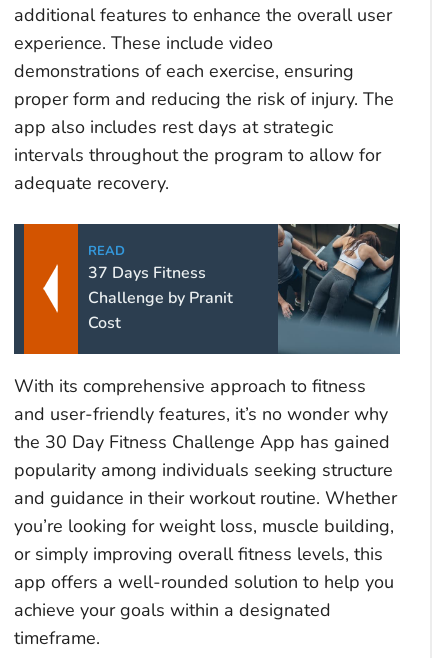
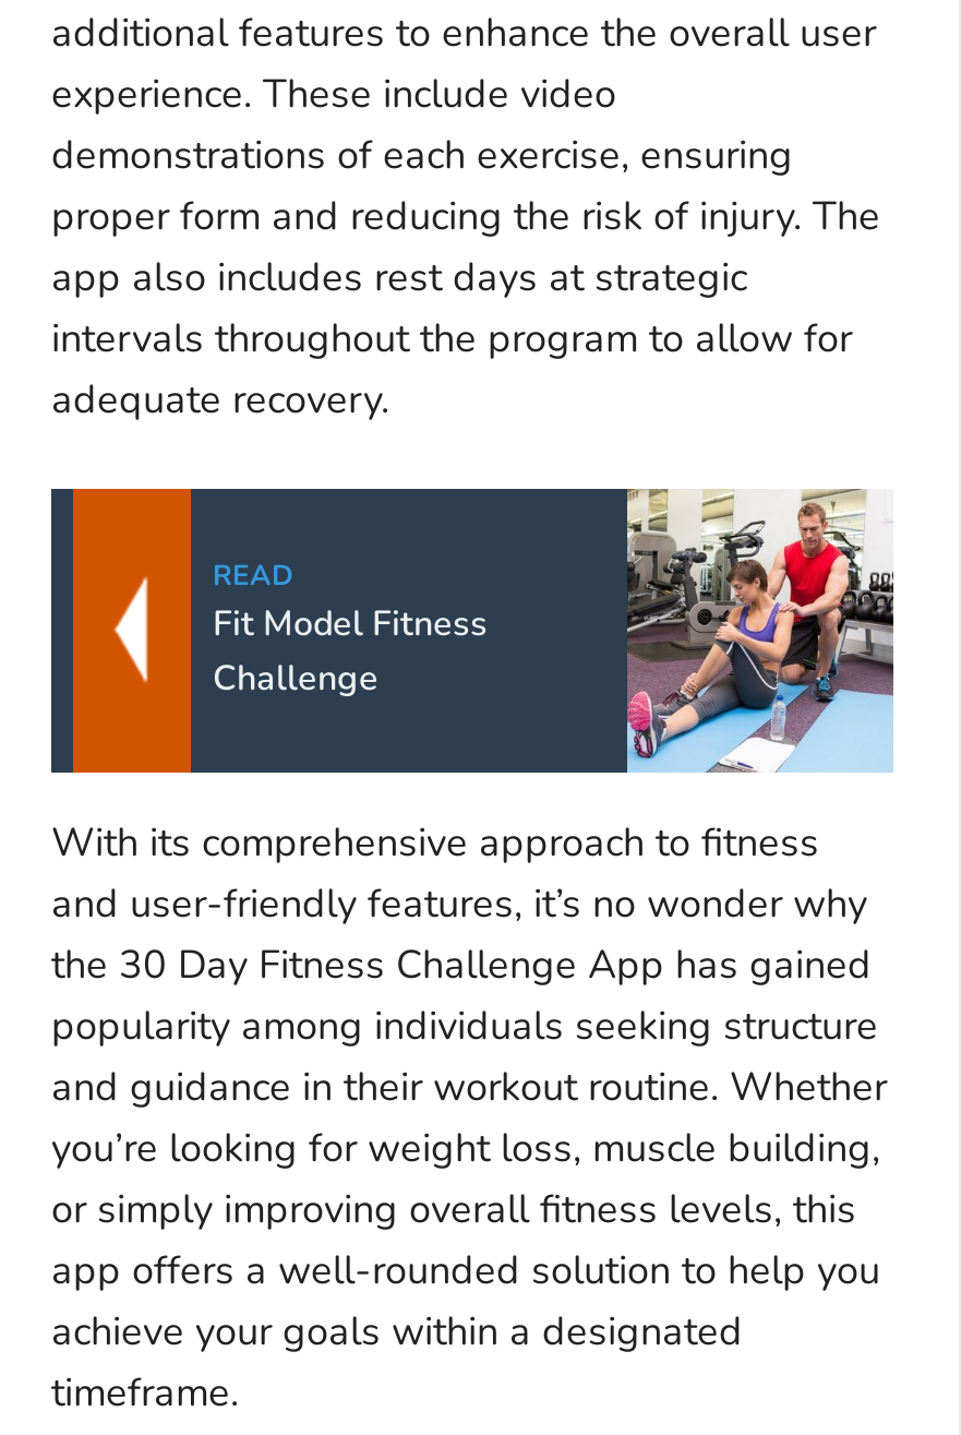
[278,223,401,355] [image] -> [627,489,893,773] [image]
[88,262,233,334] 37 Days Fitness | Challenge by Pranit | Cost -> [213,599,488,702] Fit Model Fitness | Challenge

